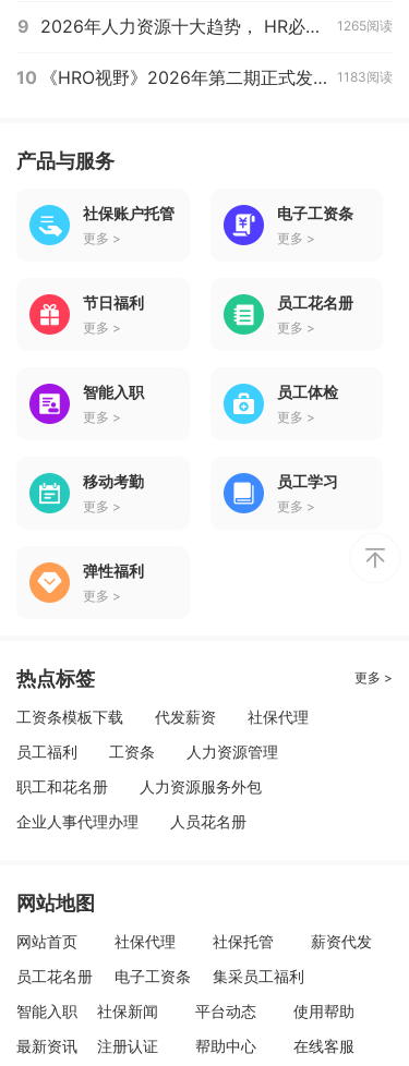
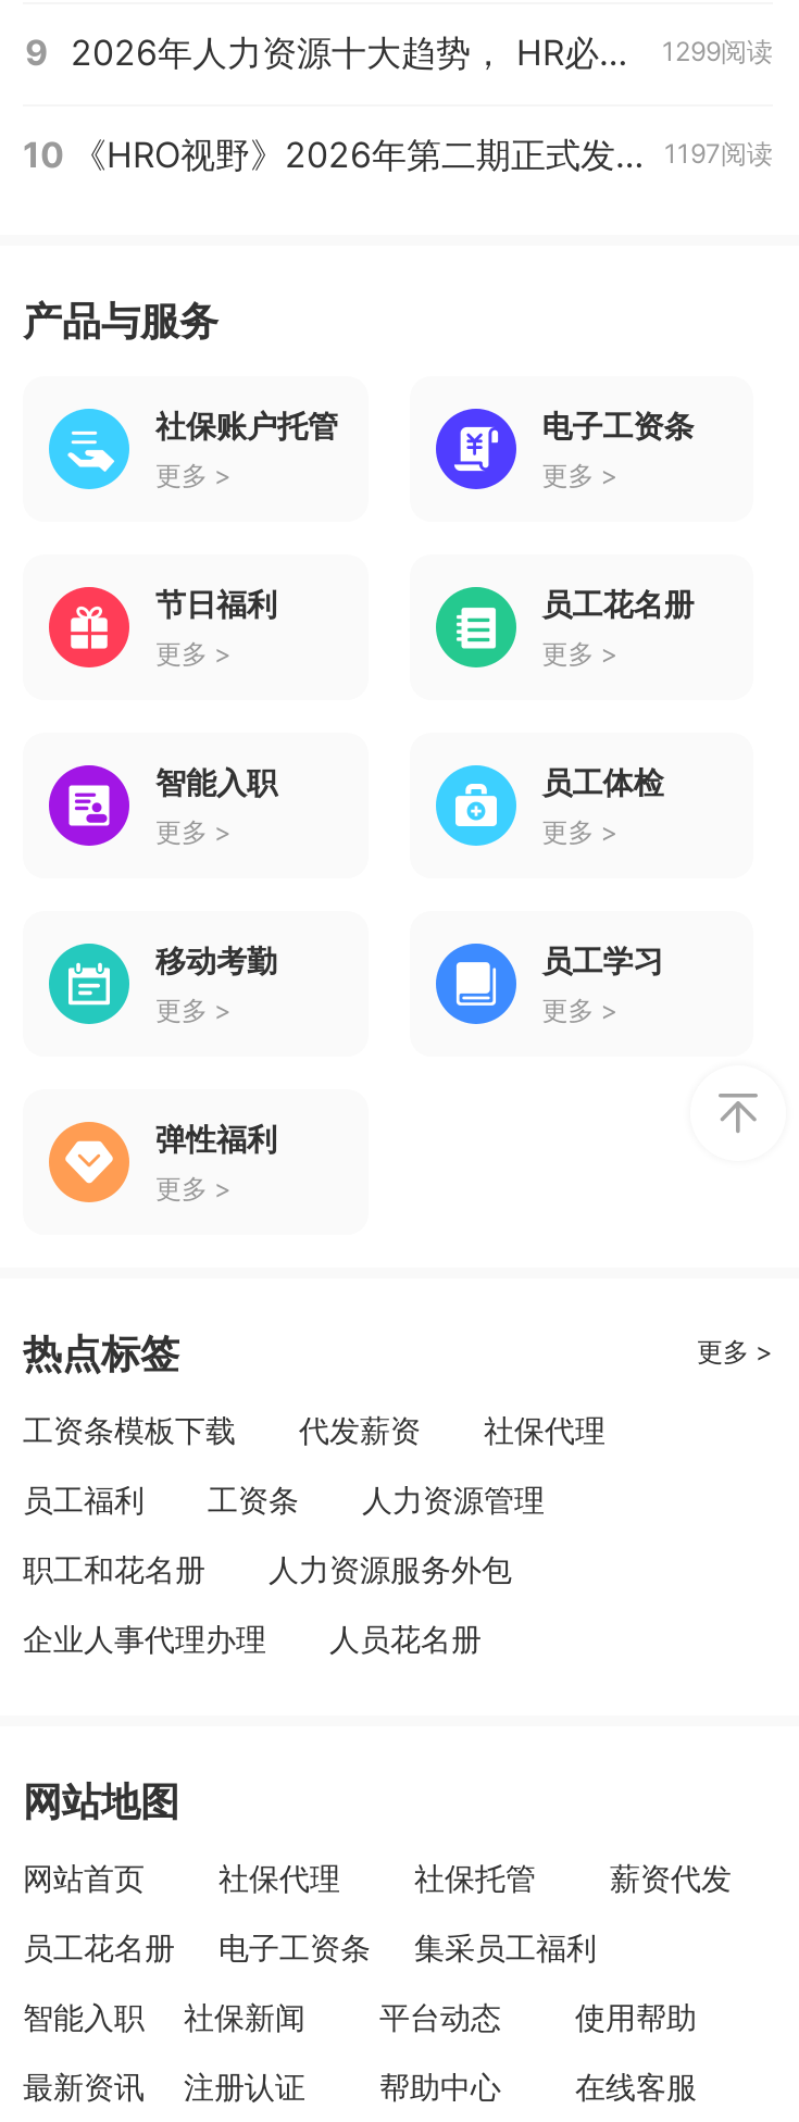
[337,18,393,34] 1265阅读 -> [662,35,773,68] 1299阅读
[337,69,393,85] 1183阅读 -> [664,138,773,170] 1197阅读

